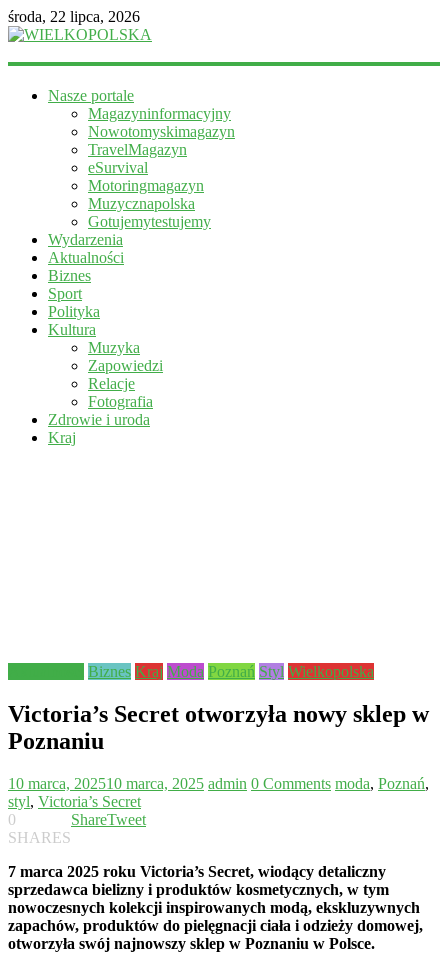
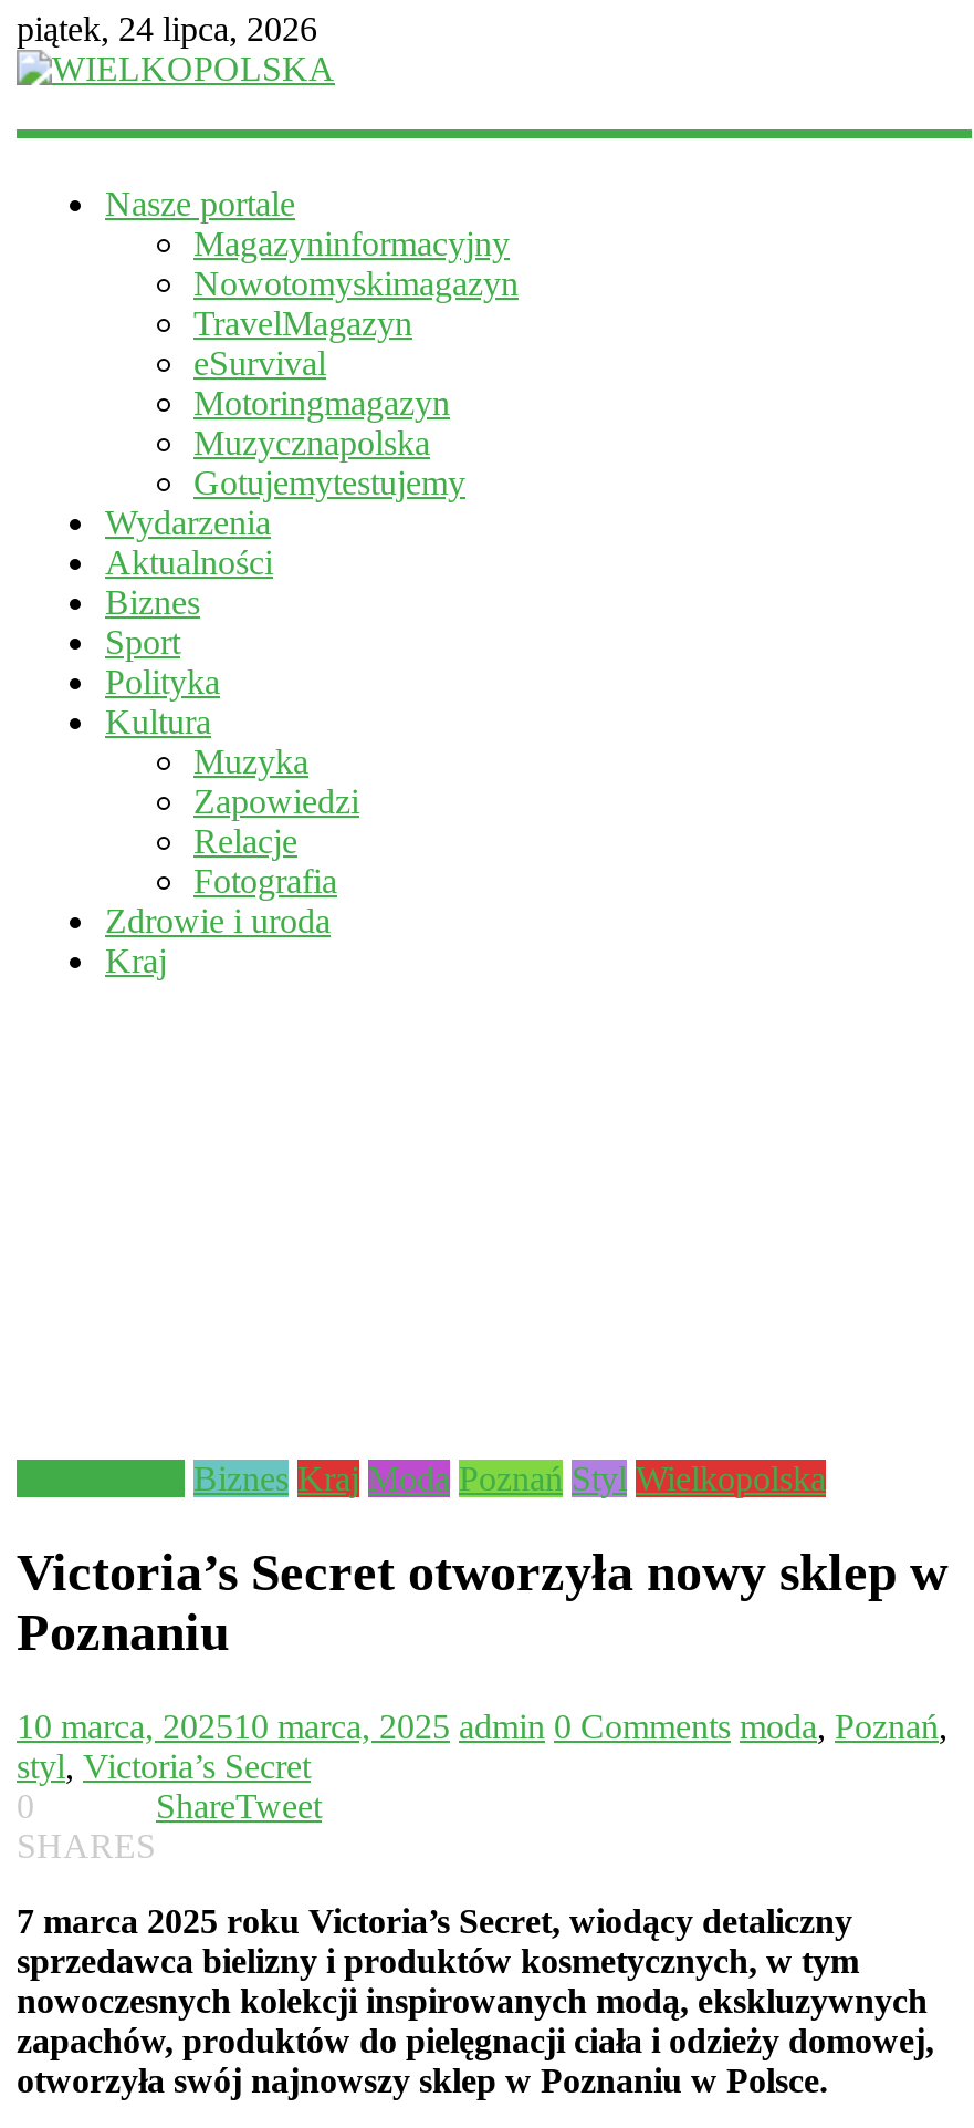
[8,8,140,25] środa, 22 lipca, 2026 -> [17,10,317,48] piątek, 24 lipca, 2026

